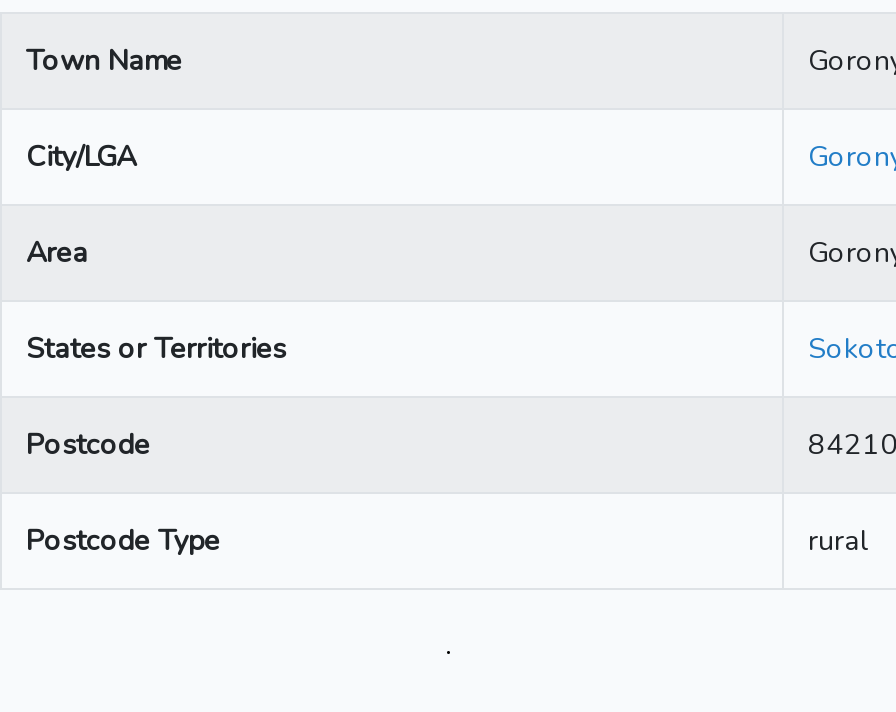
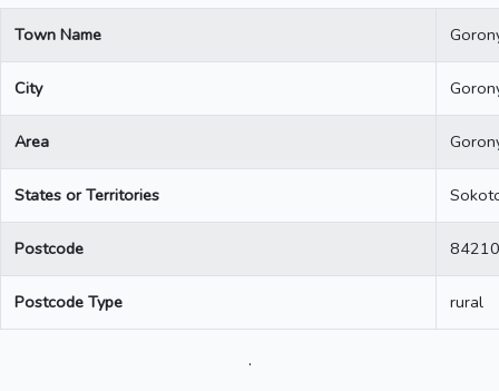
[26,137,136,177] City/LGA -> [14,77,42,99] City

